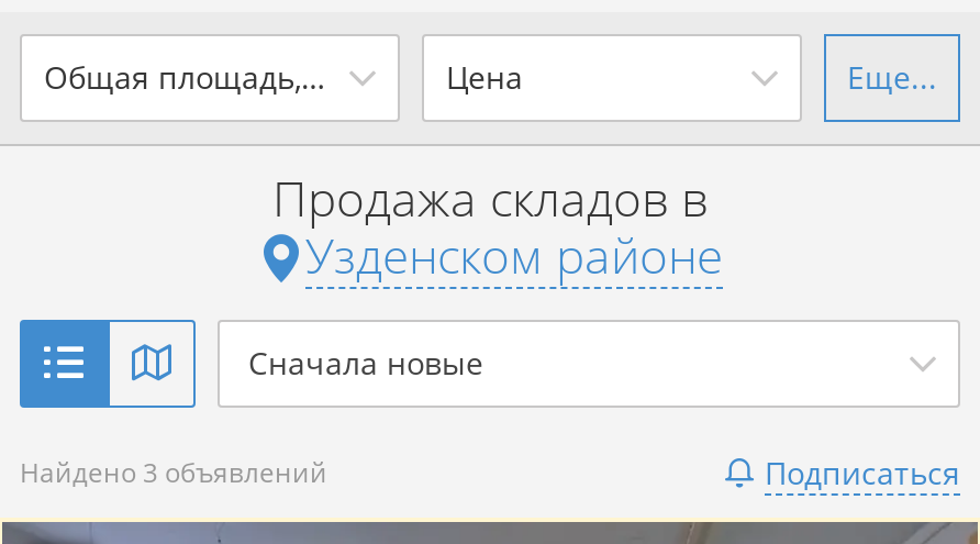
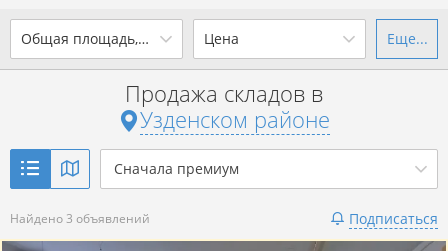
[248,342,483,384] Сначала новые -> [114,159,239,178] Сначала премиум

